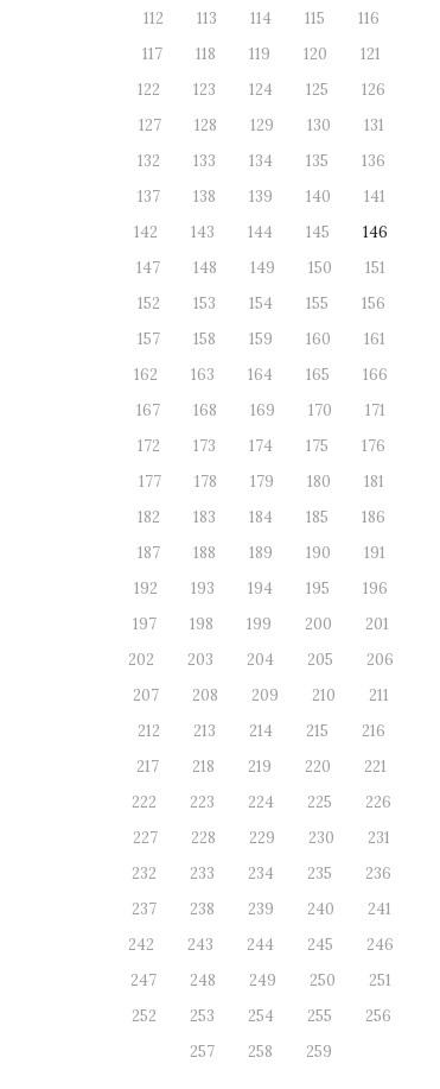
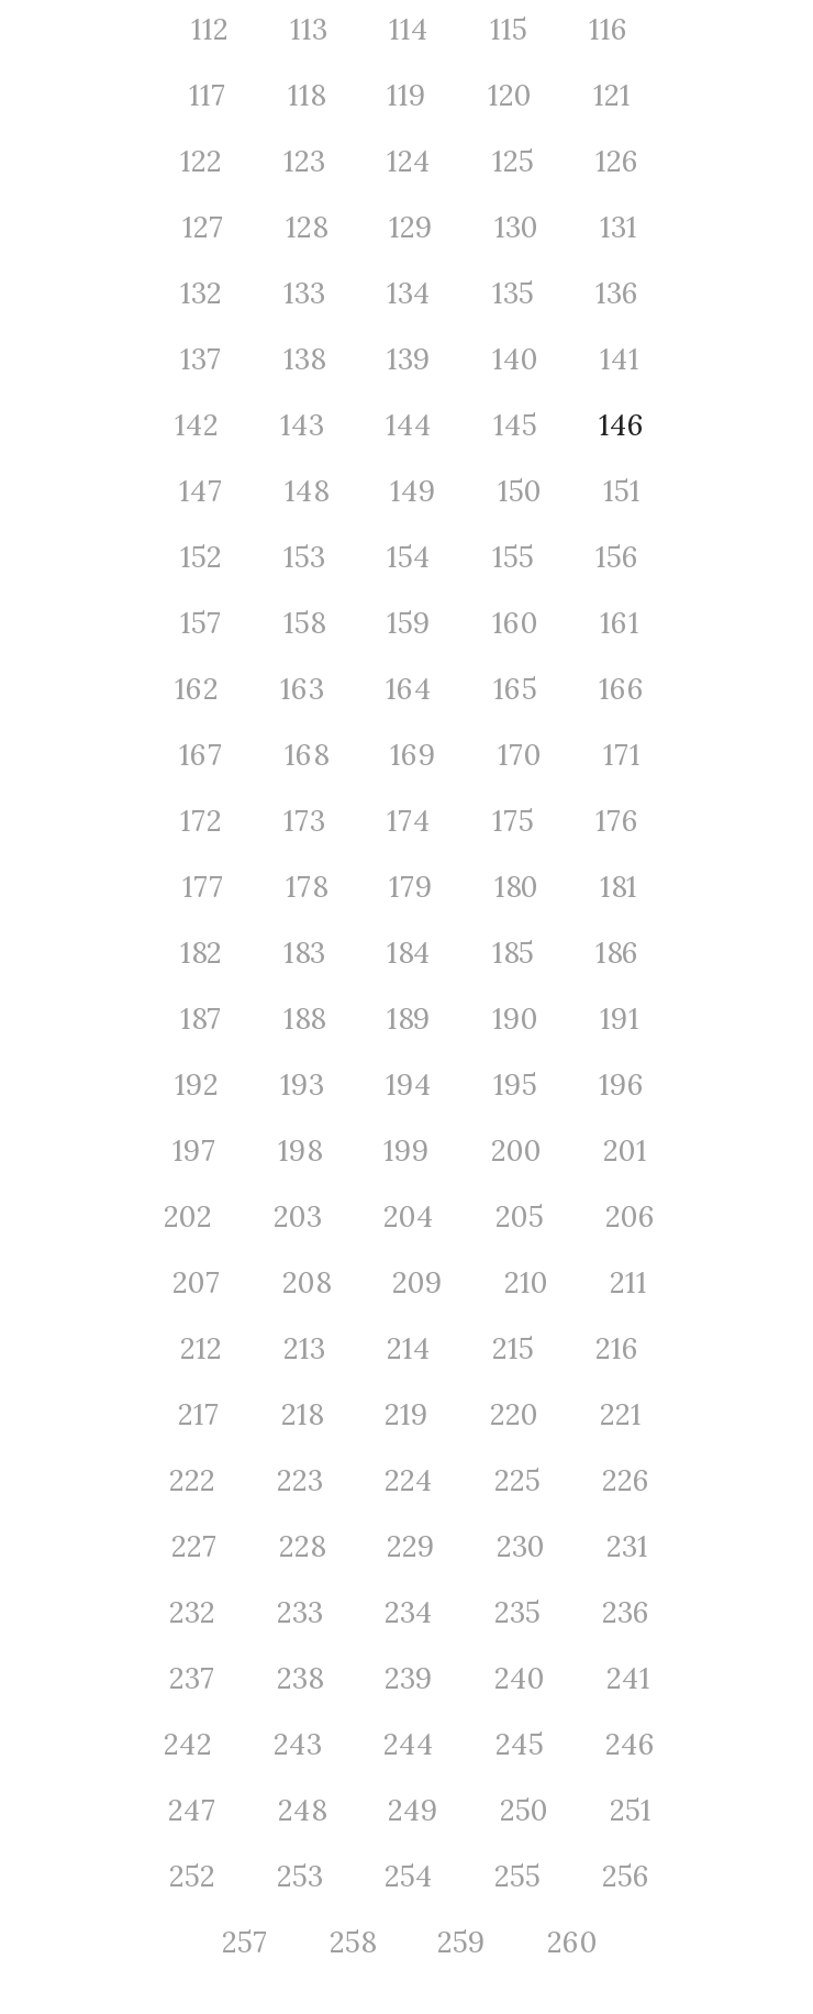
none -> [547,1923,598,1961] 260

